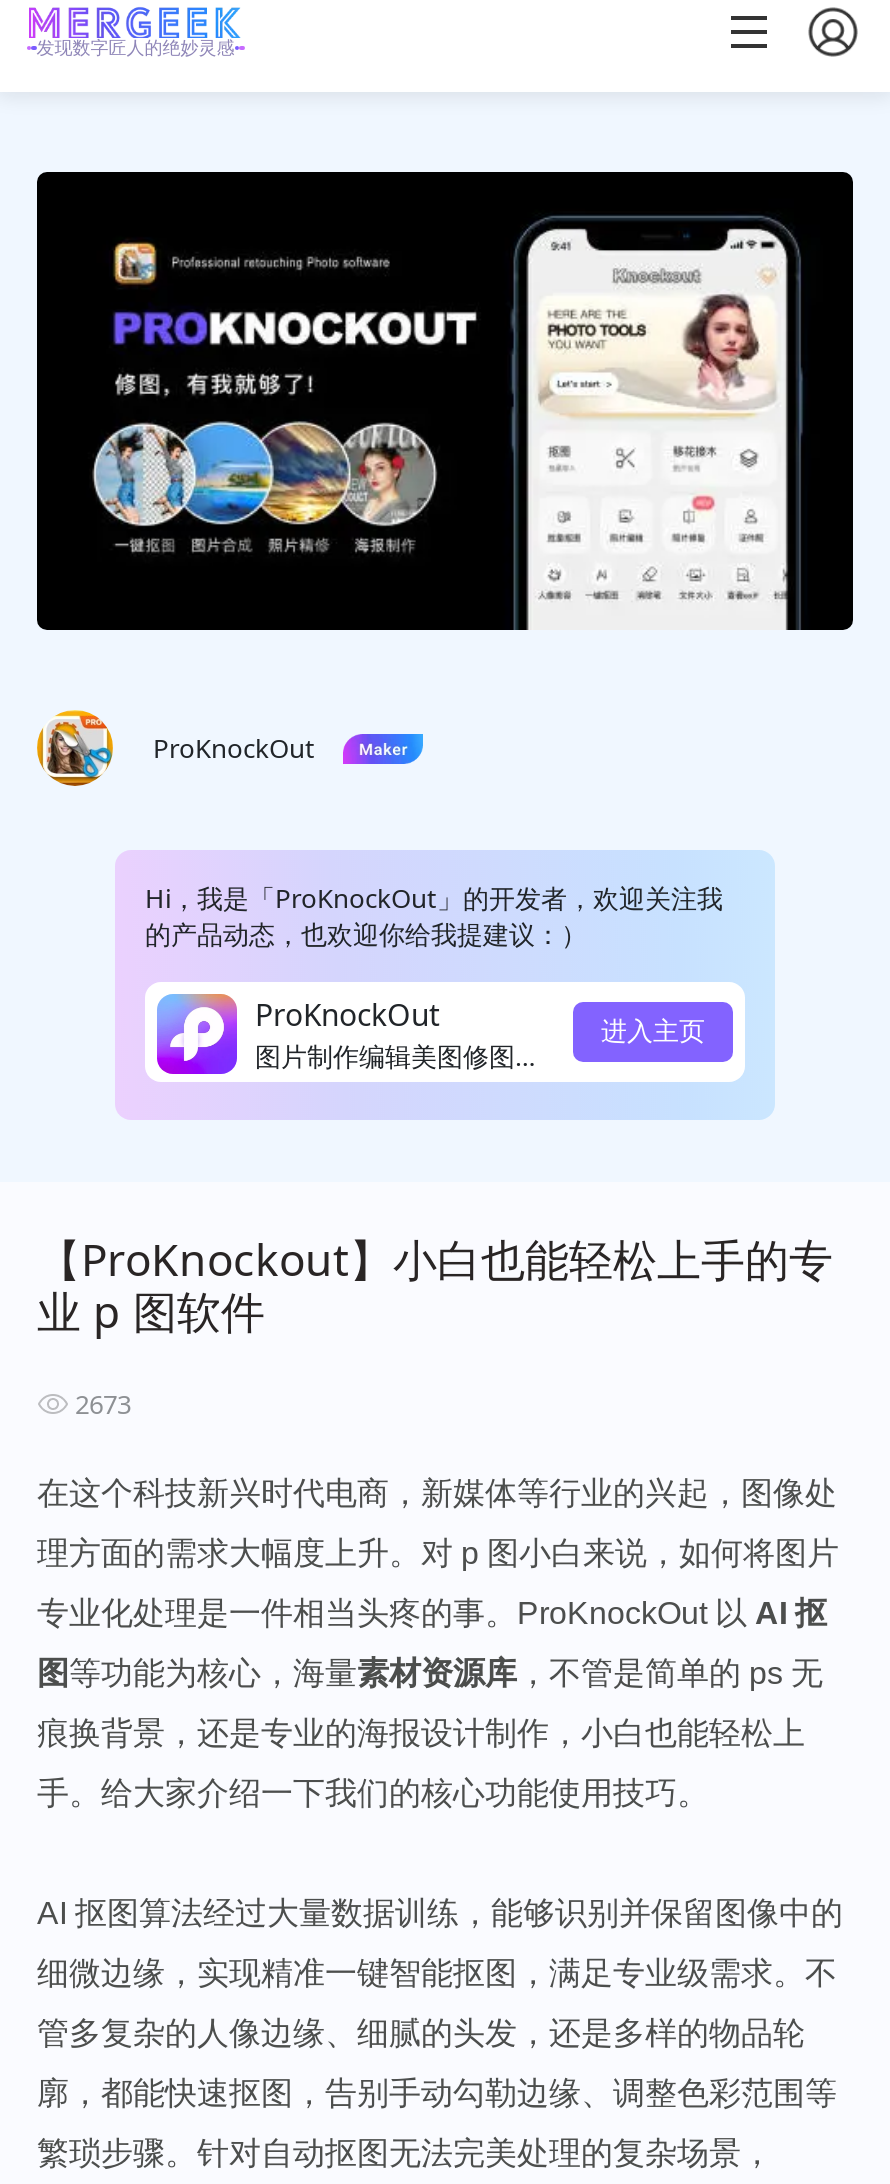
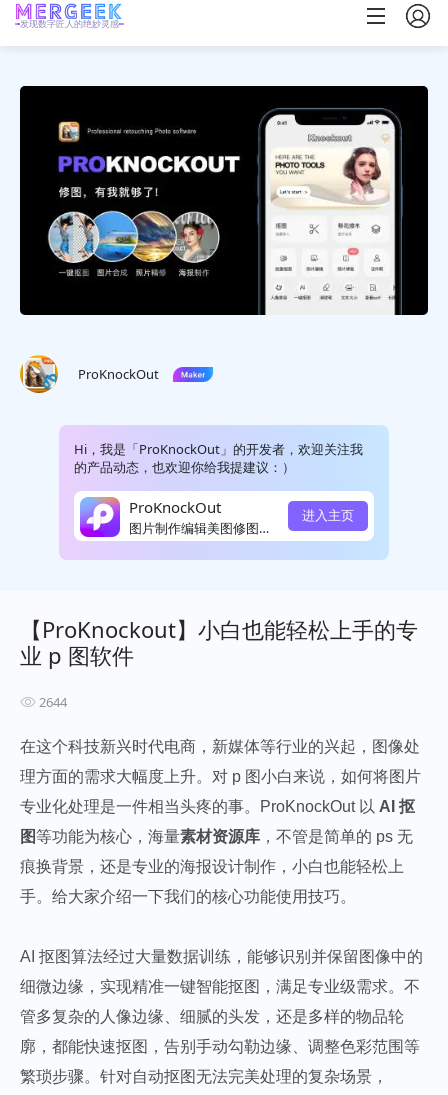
[75,1387,131,1423] 2673 -> [39,693,67,711] 2644

